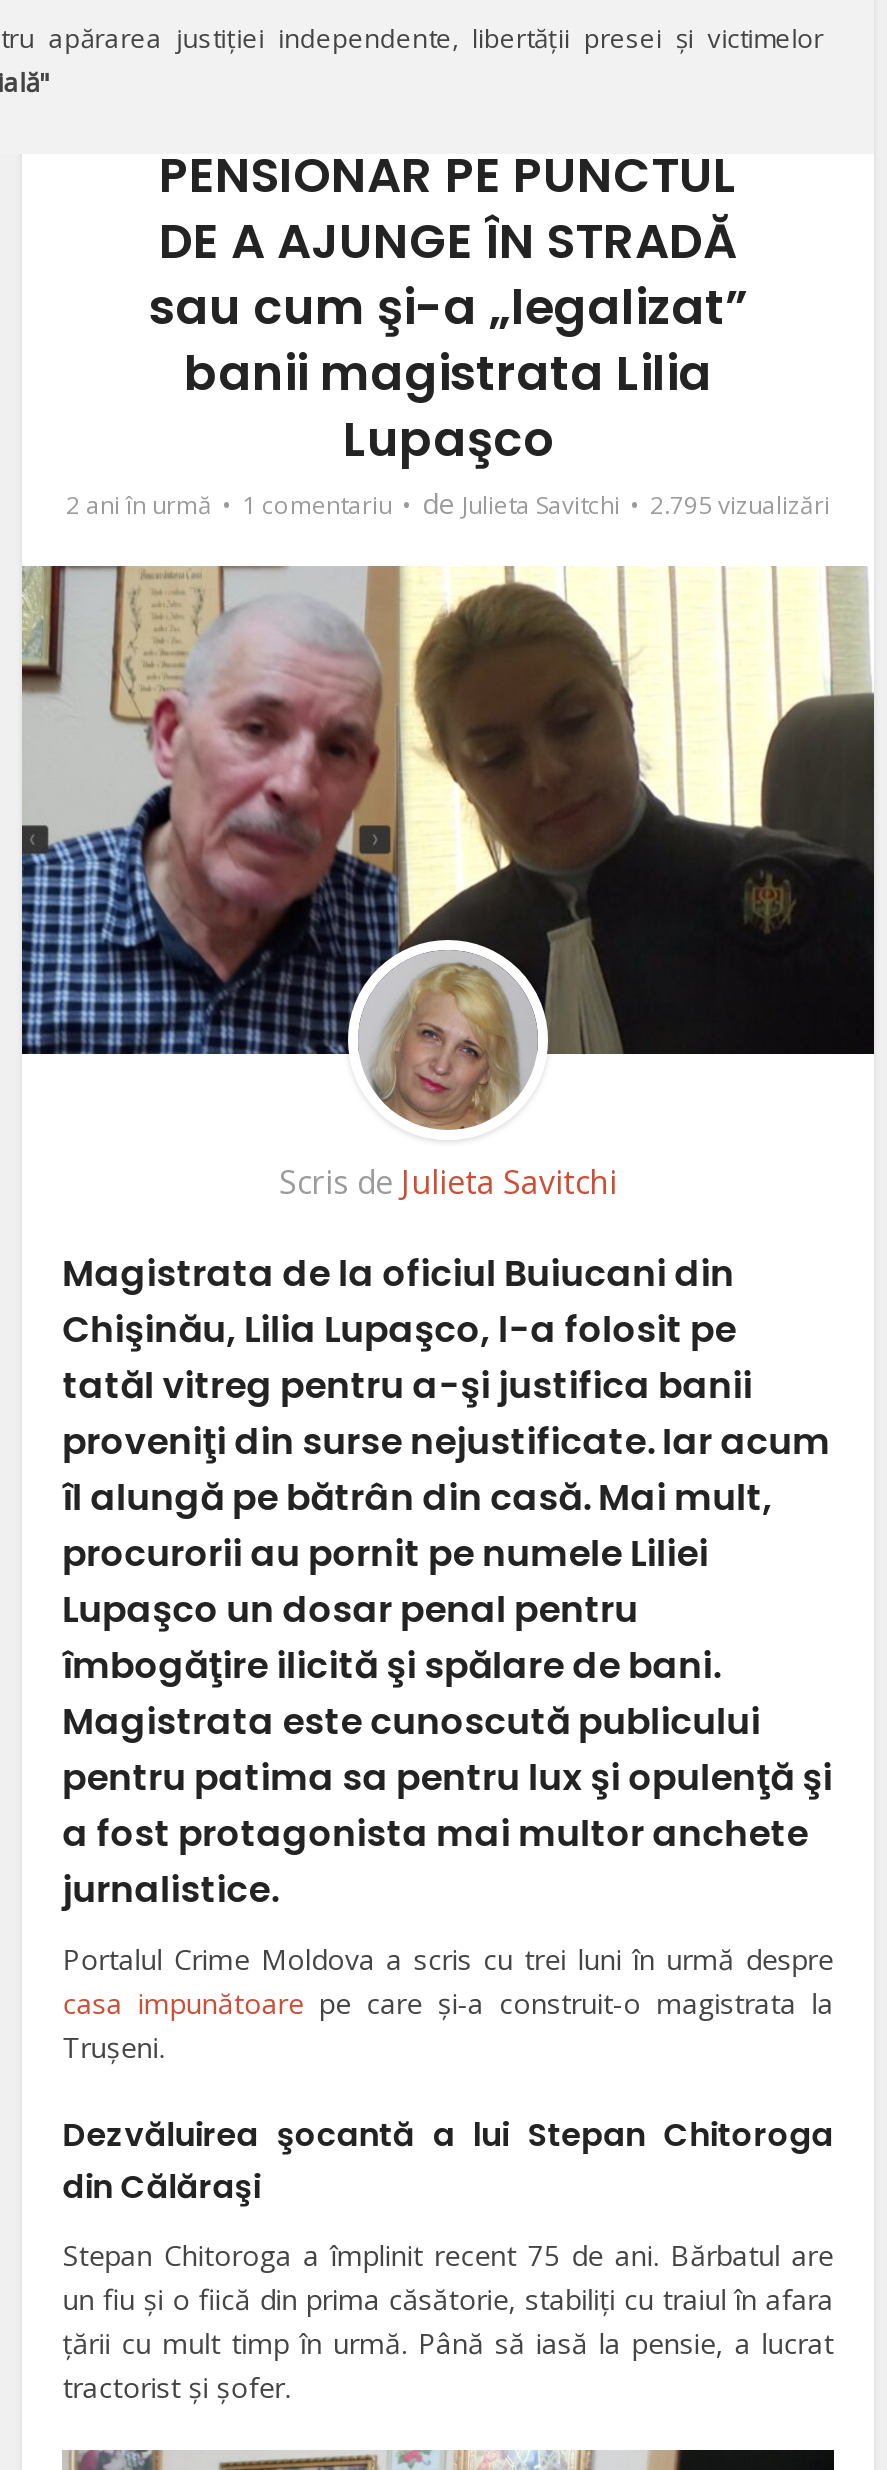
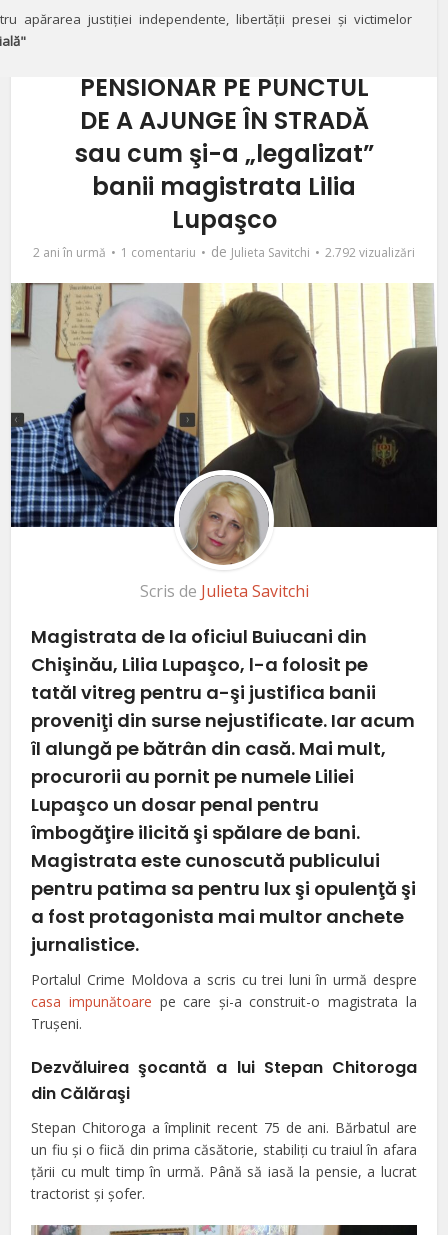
[66,484,830,522] 2 ani în urmă 1 comentariu de Julieta Savitchi 2.795 vizualizări -> [33,242,415,261] 2 ani în urmă 1 comentariu de Julieta Savitchi 2.792 vizualizări

